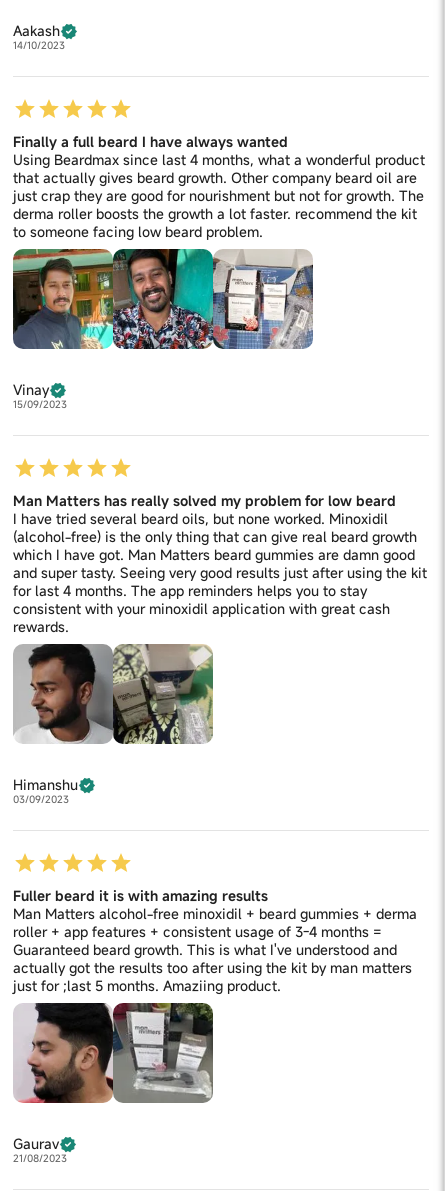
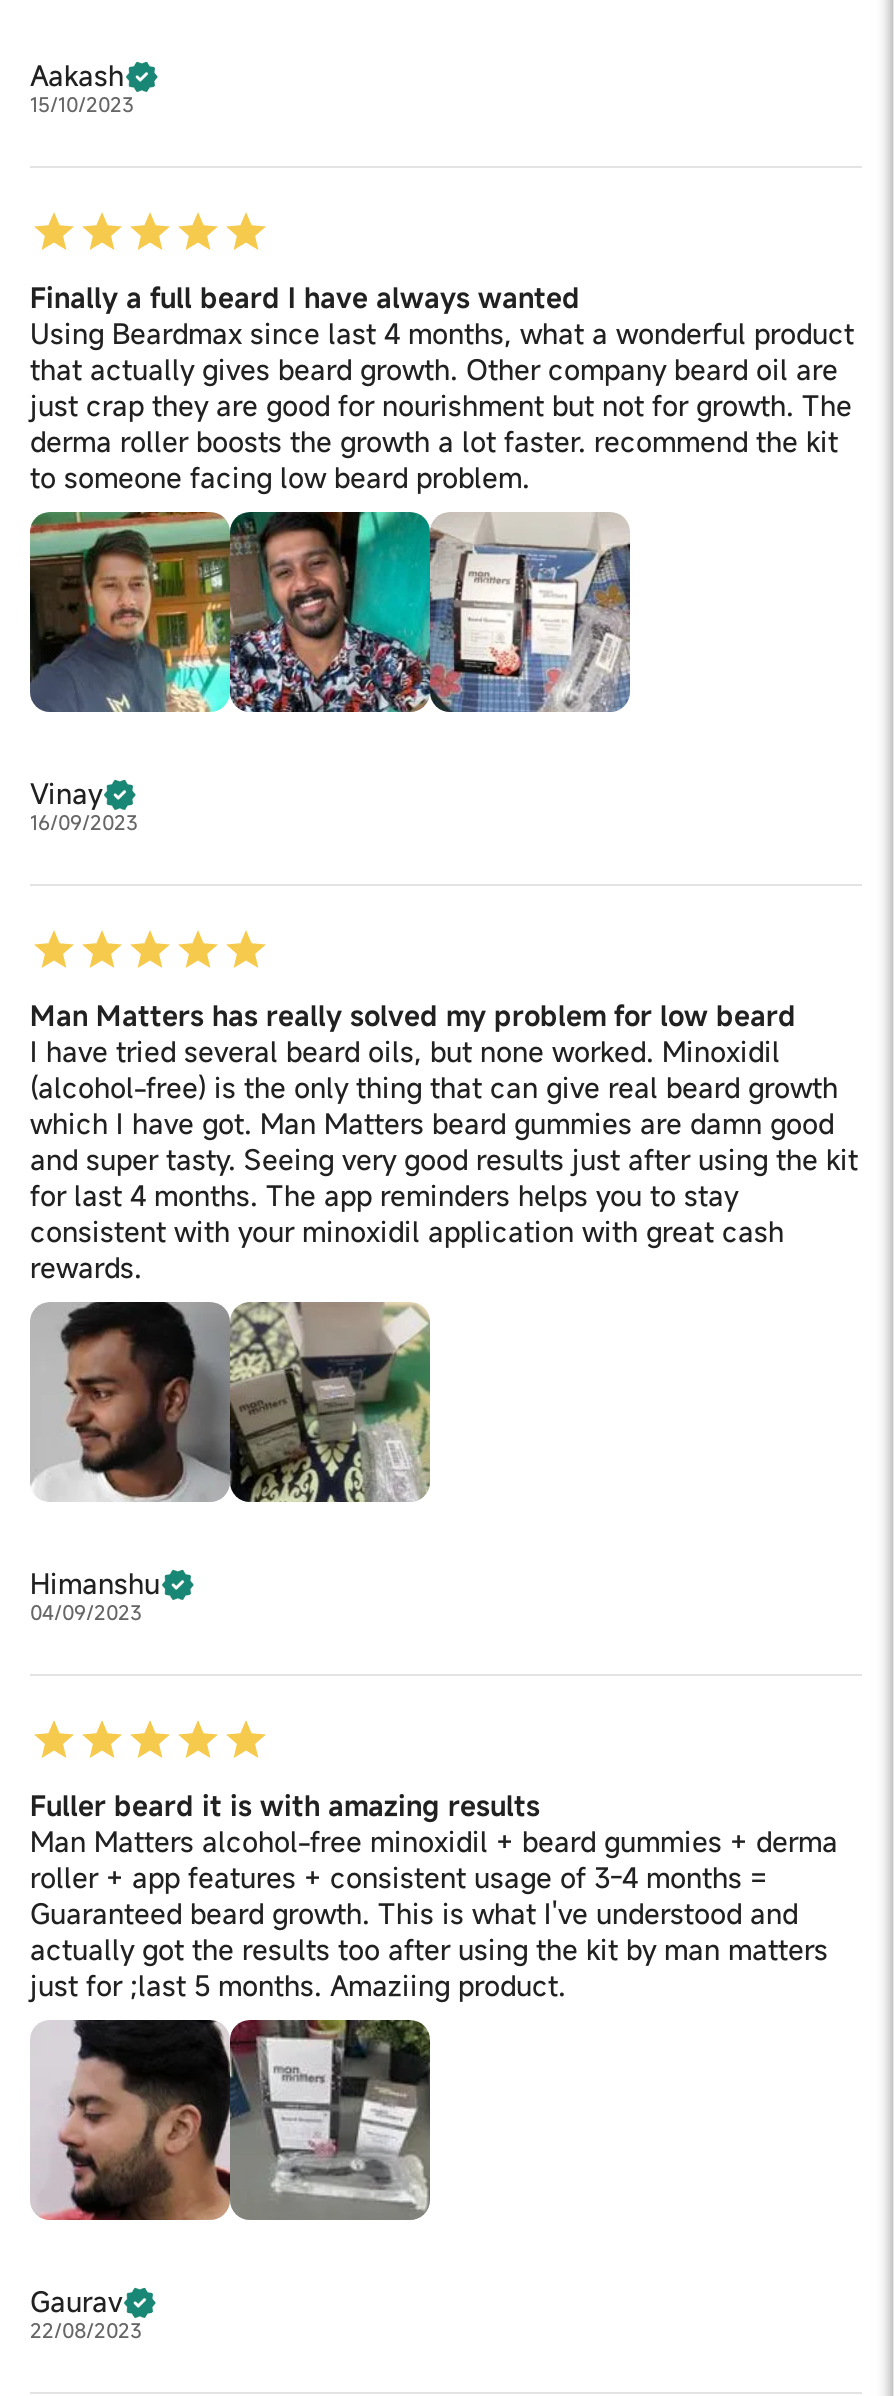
[13,39,65,52] 14/10/2023 -> [30,92,134,118] 15/10/2023
[13,398,67,411] 15/09/2023 -> [30,810,138,836] 16/09/2023
[13,793,69,806] 03/09/2023 -> [30,1600,142,1626] 04/09/2023
[13,1152,67,1165] 21/08/2023 -> [30,2318,142,2344] 22/08/2023

